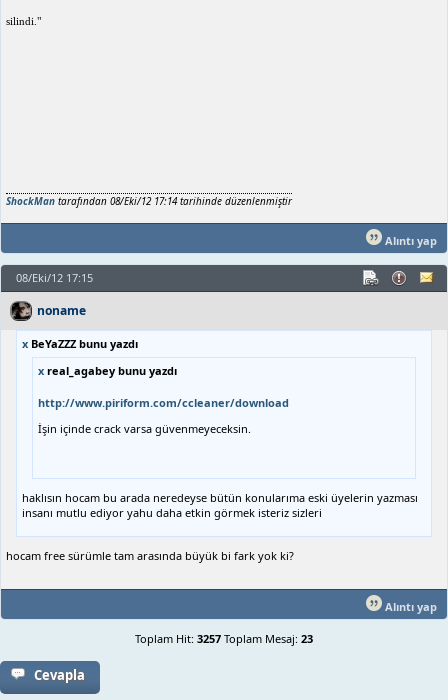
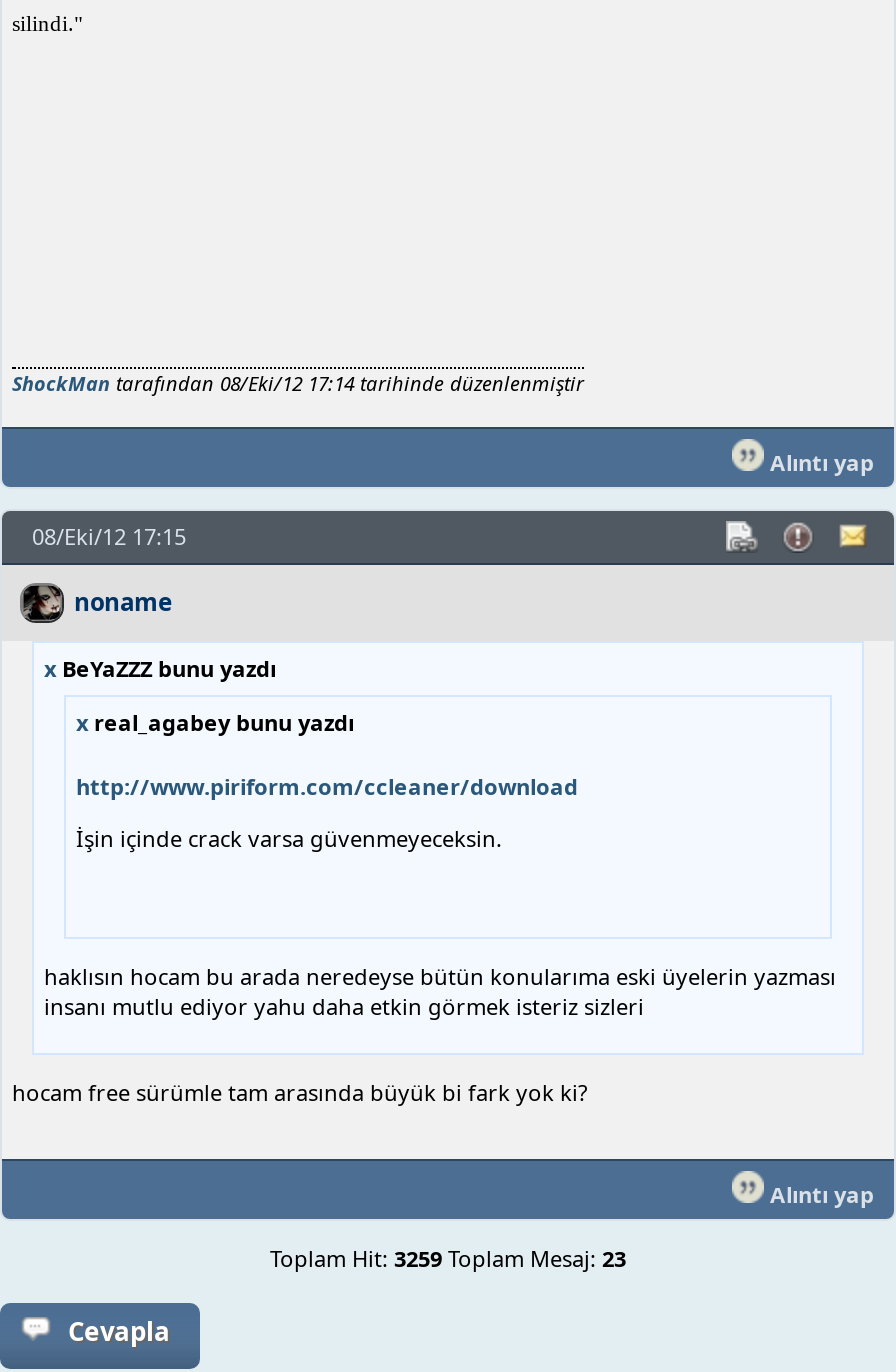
[135,631,313,646] Toplam Hit: 3257 Toplam Mesaj: 23 -> [270,1243,626,1273] Toplam Hit: 3259 Toplam Mesaj: 23

